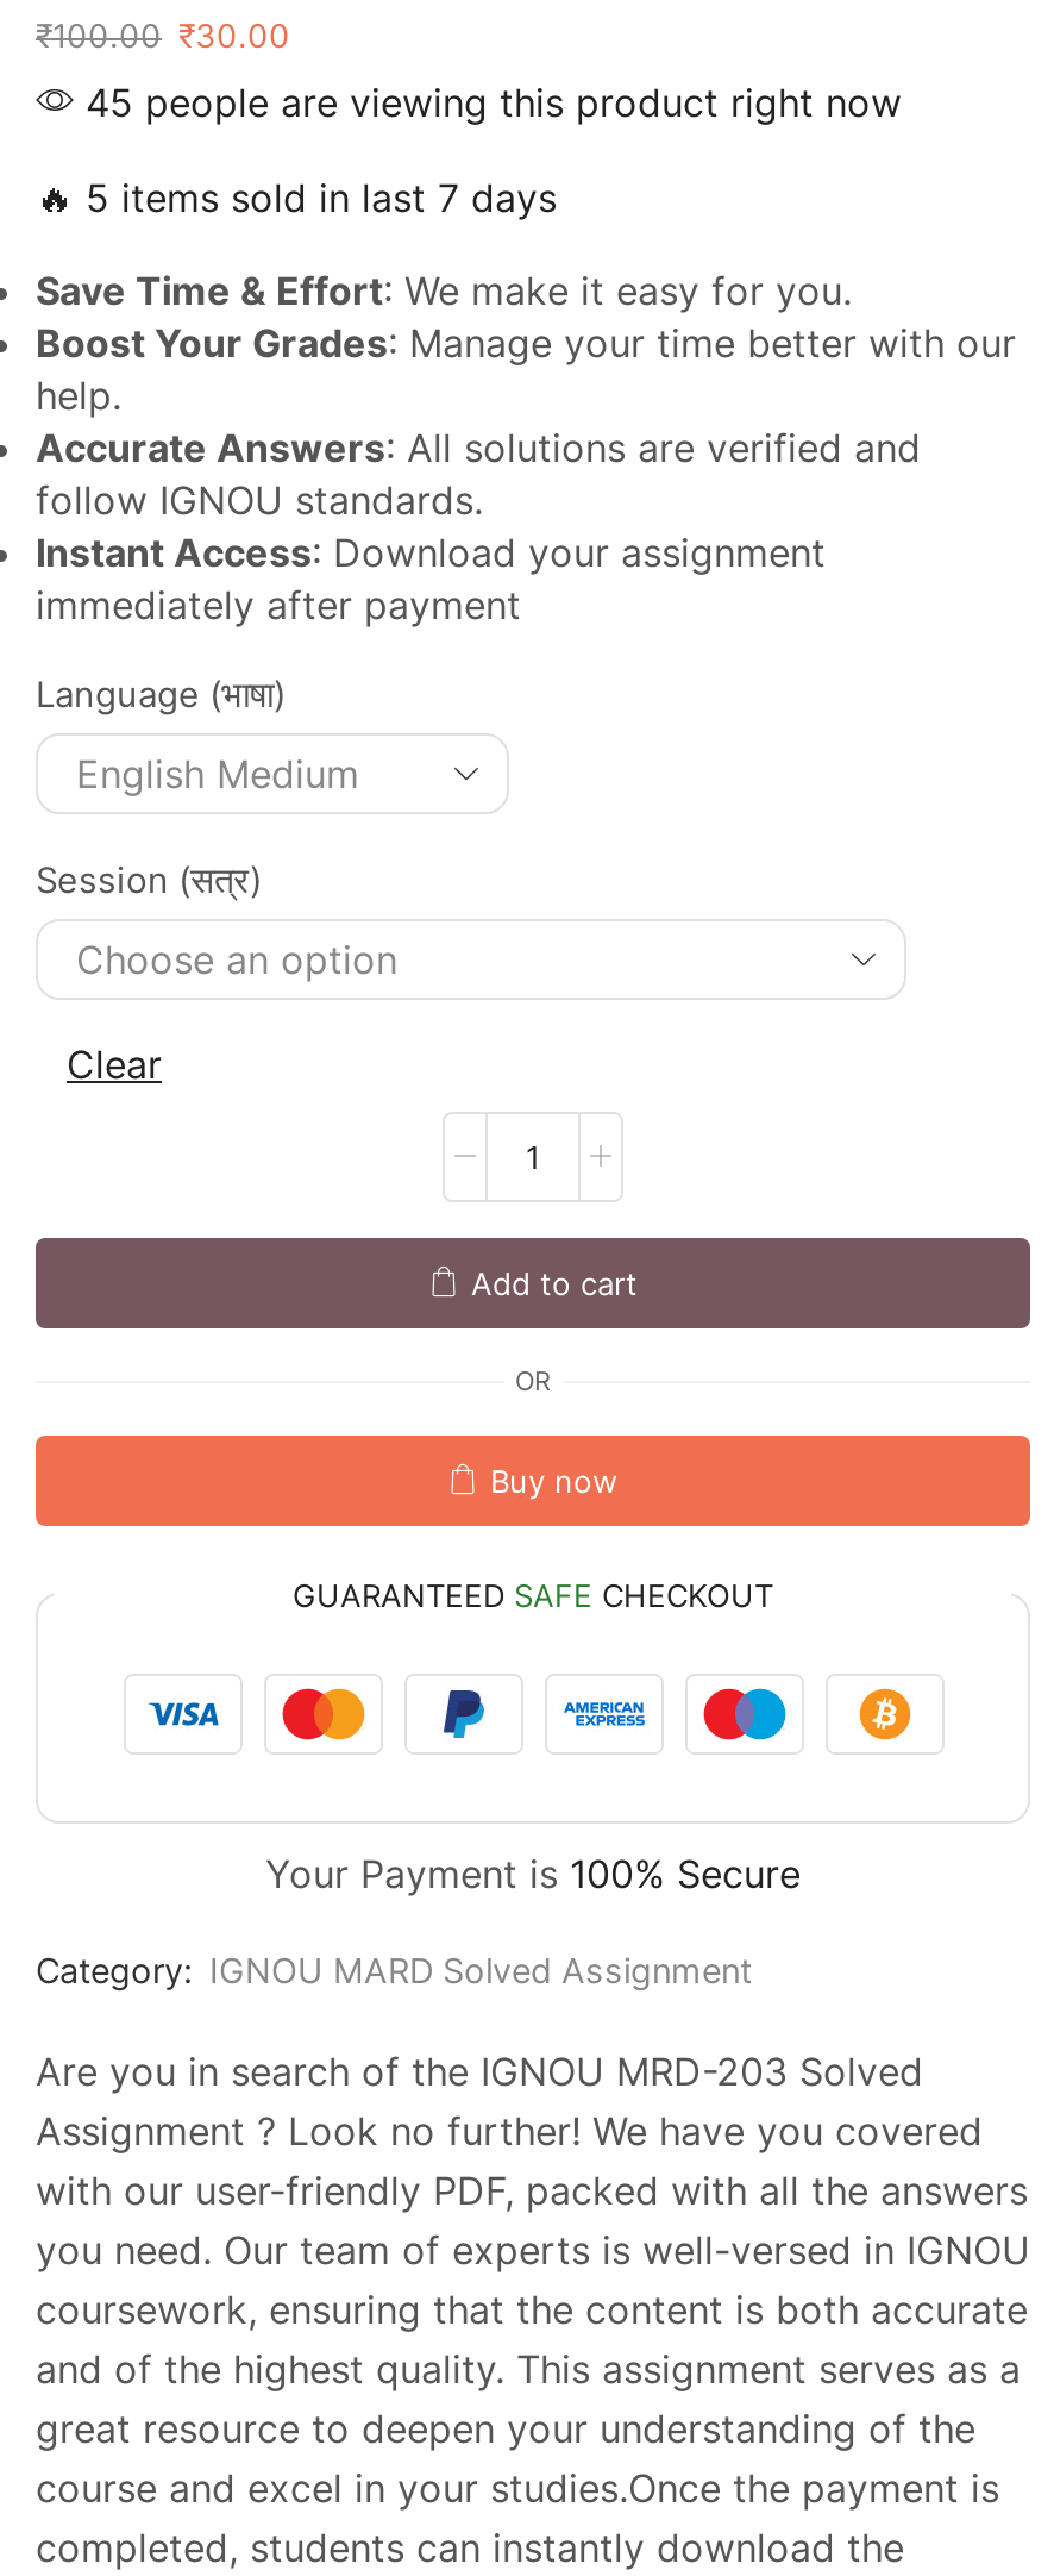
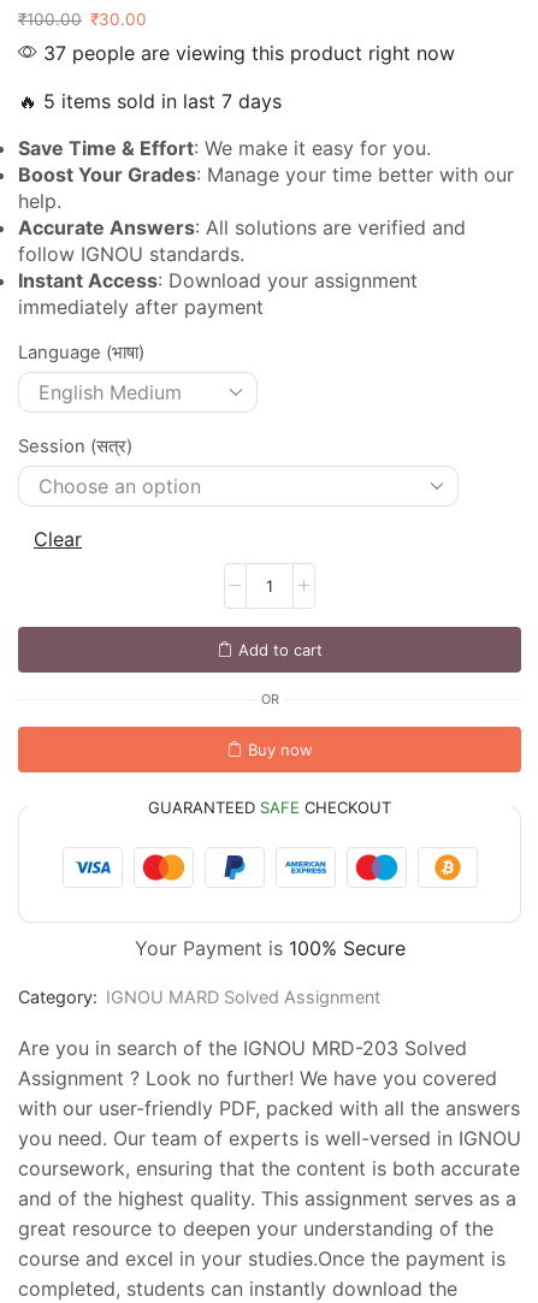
[74,78,902,126] 45 people are viewing this product right now -> [37,41,455,65] 37 people are viewing this product right now

